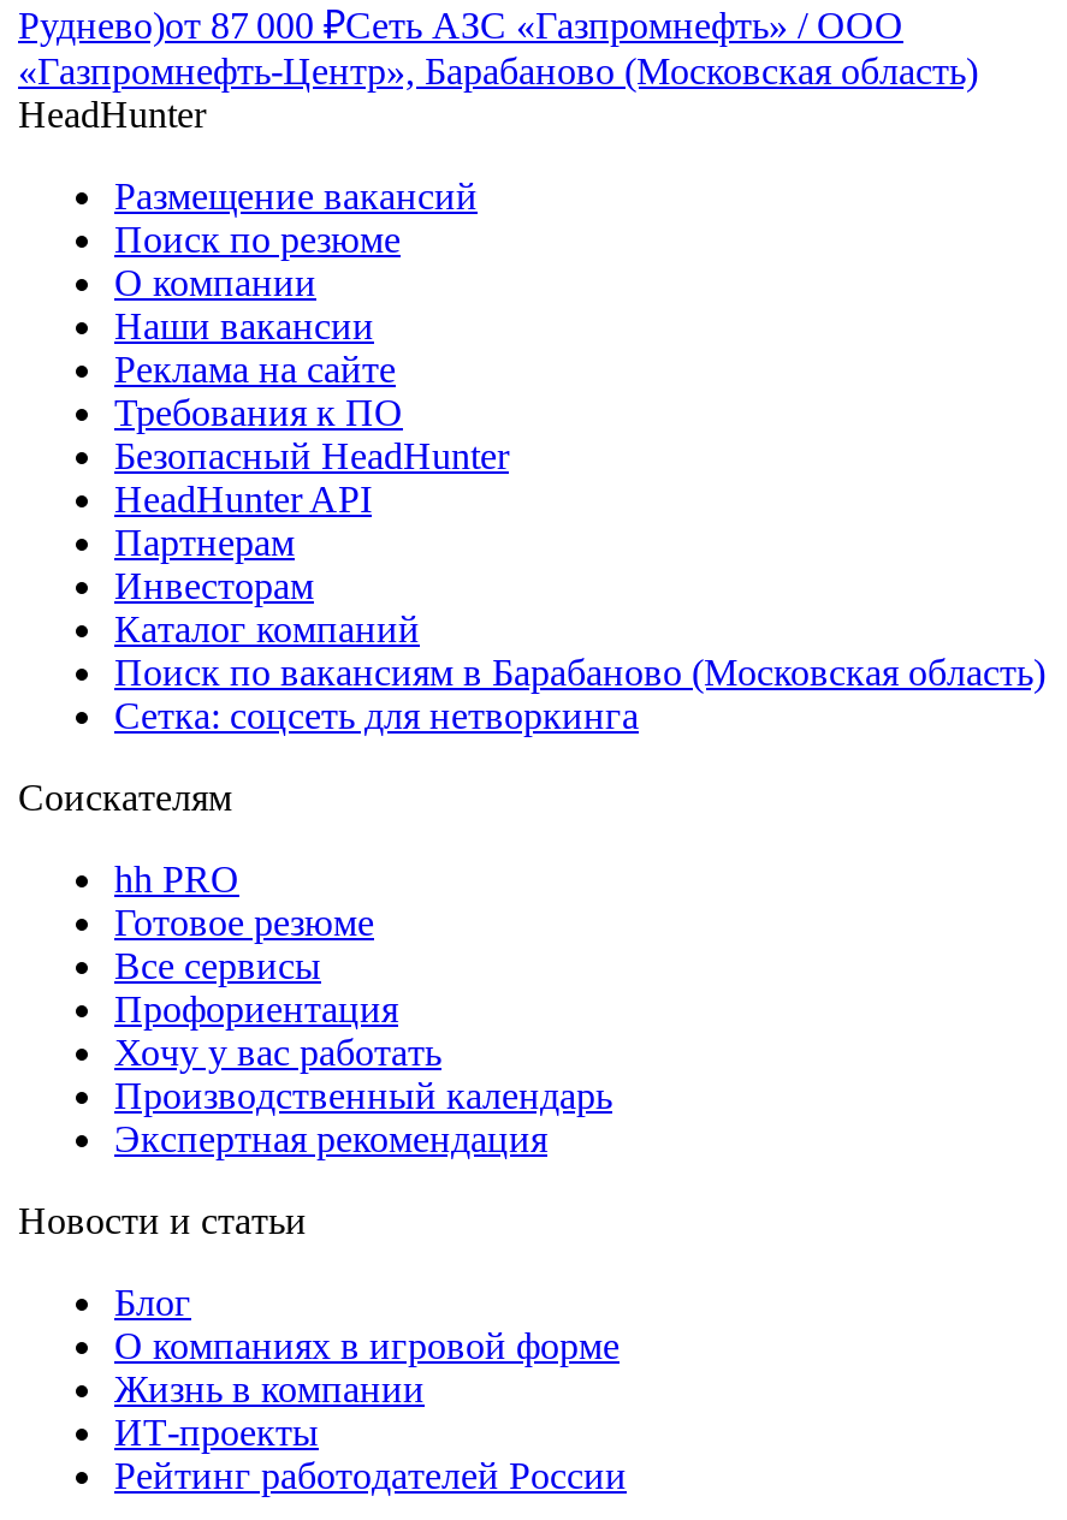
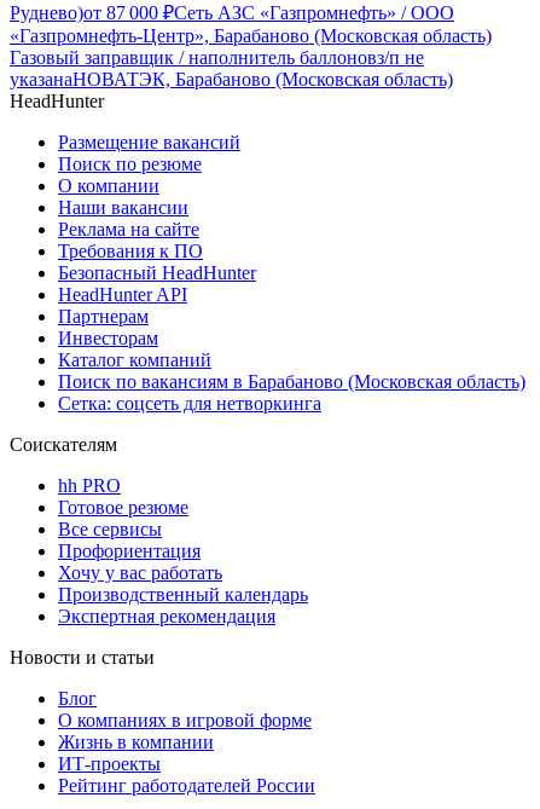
none -> [10,47,453,90] Газовый заправщик / наполнитель баллоновз/п не | указанаНОВАТЭК, Барабаново (Московская область)

